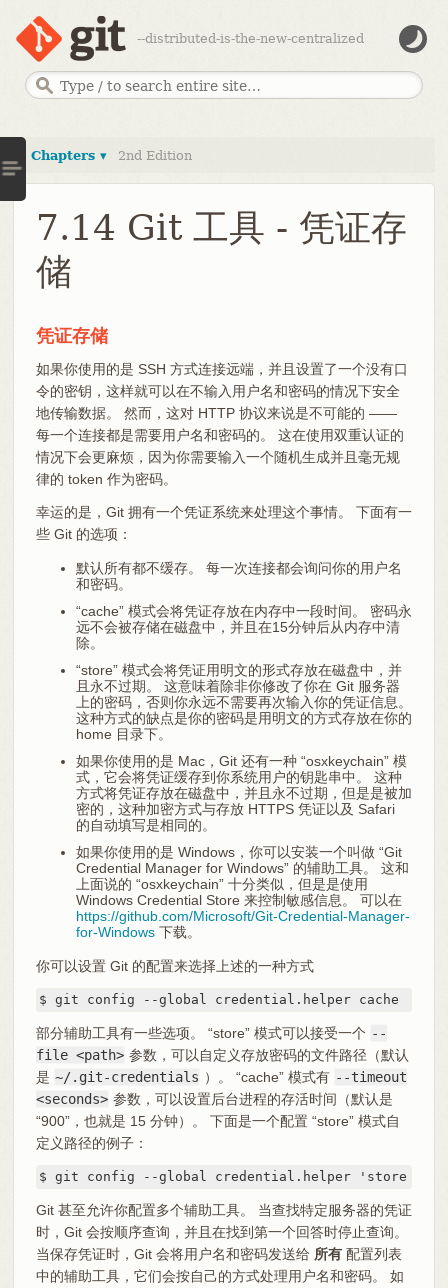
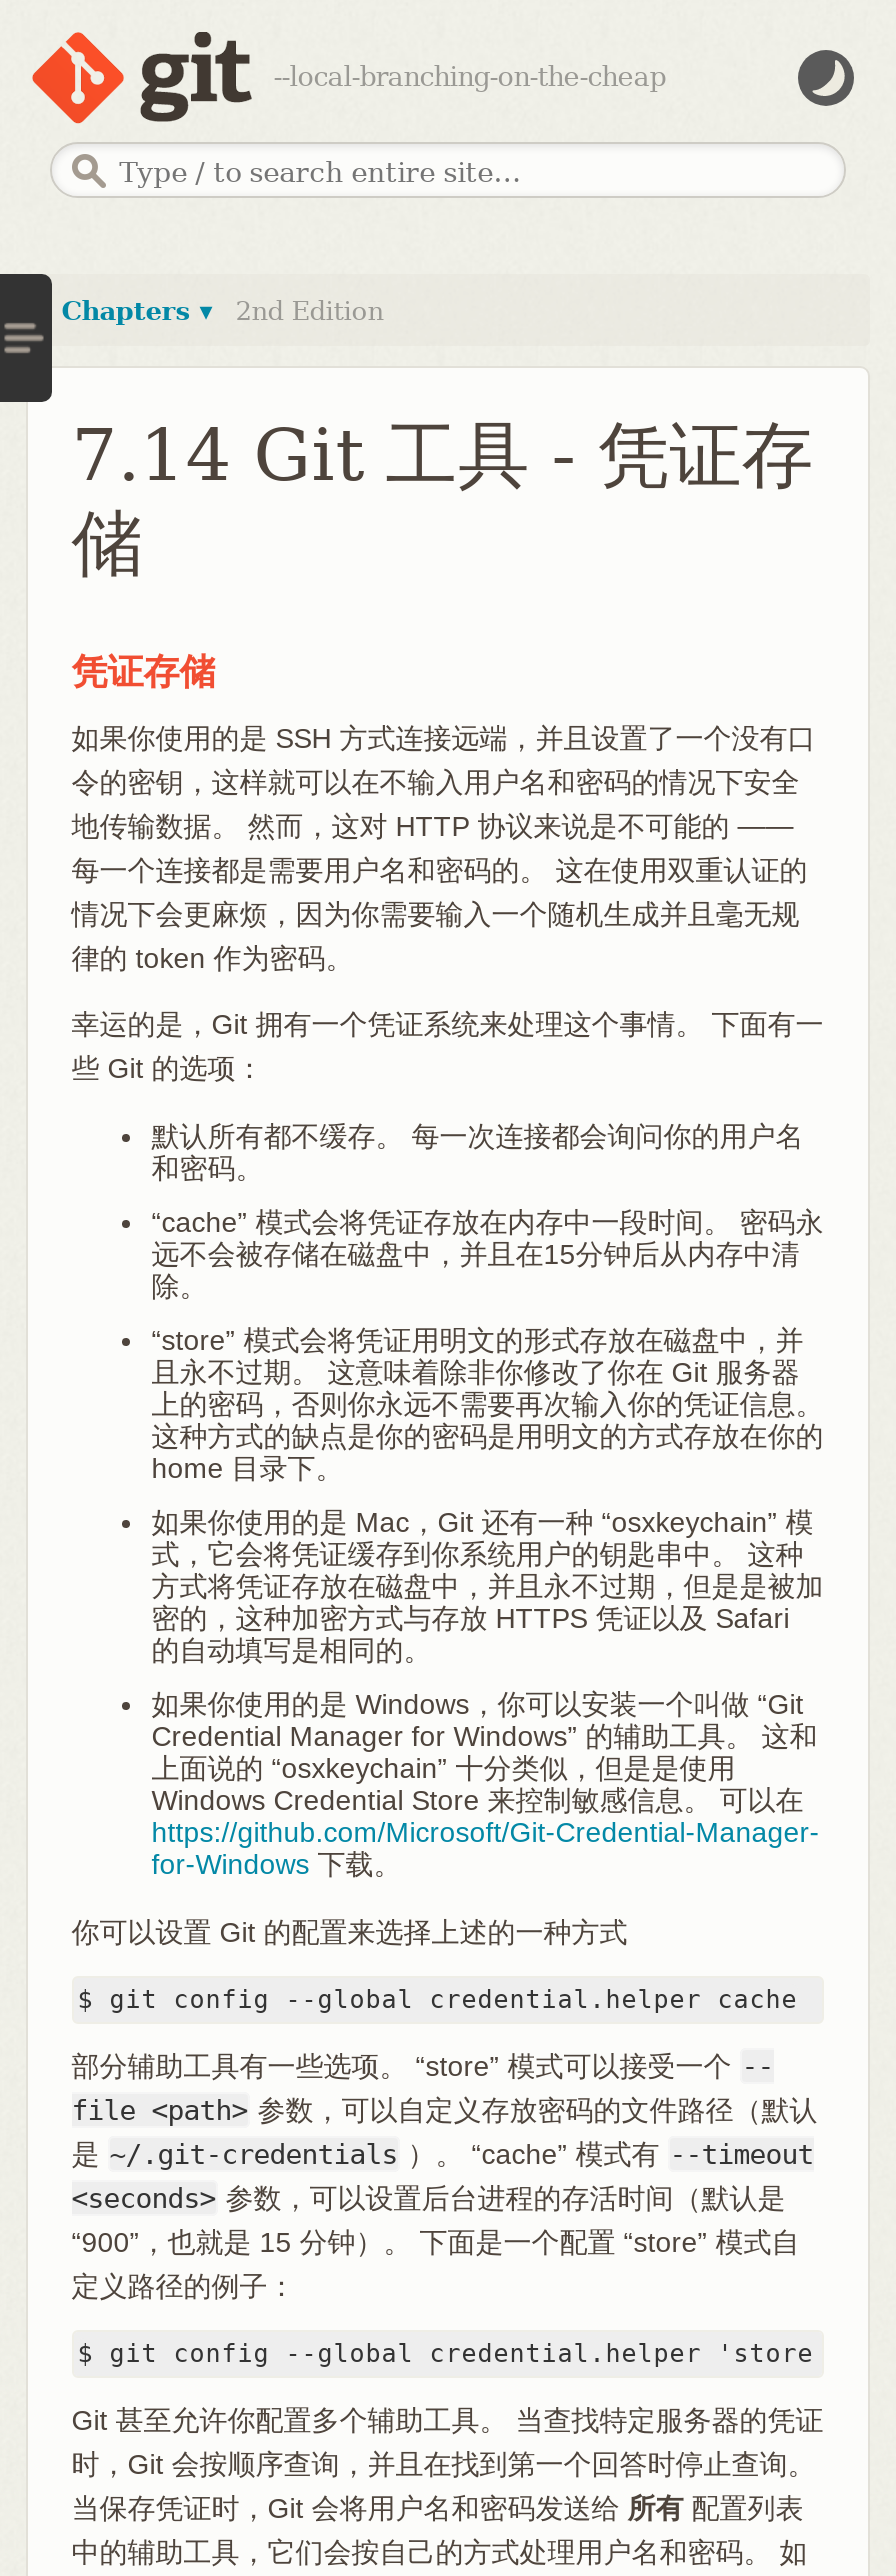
[137,31,364,46] --distributed-is-the-new-centralized -> [274,62,666,92] --local-branching-on-the-cheap

